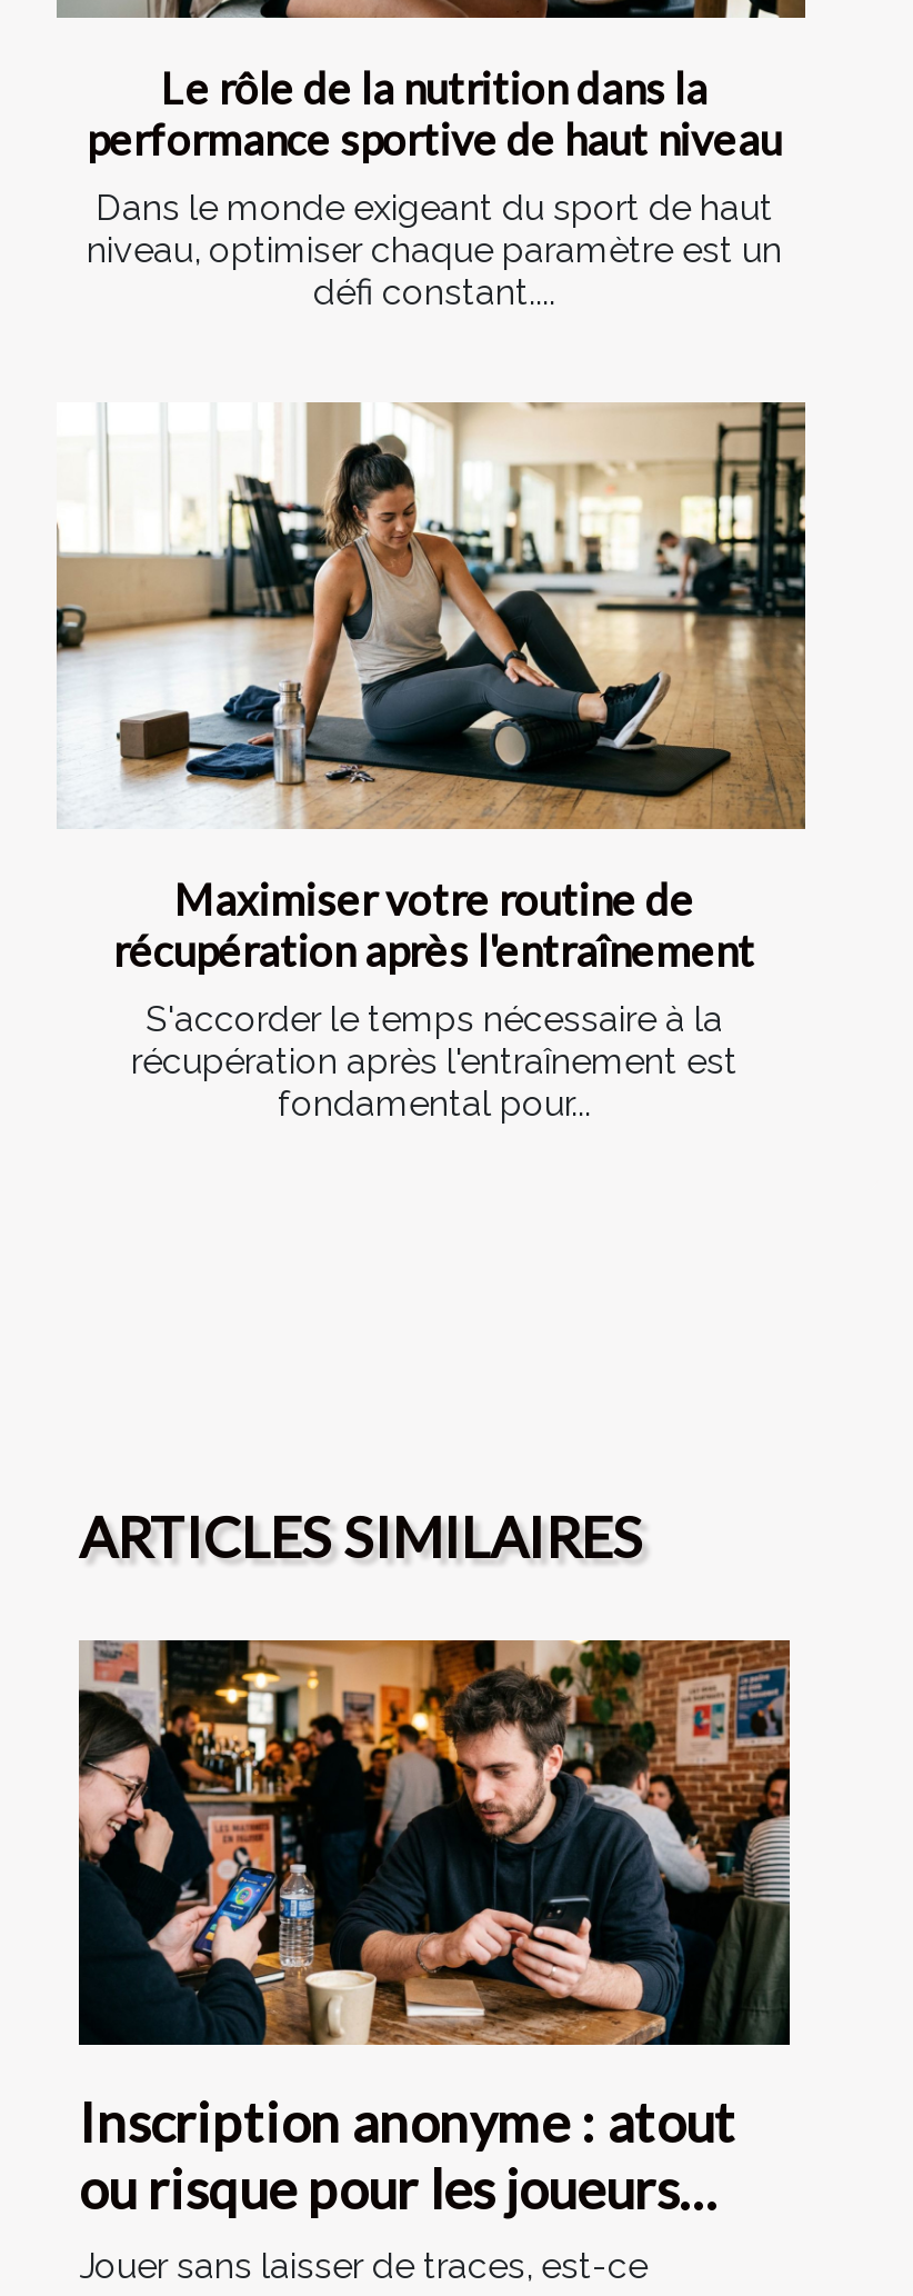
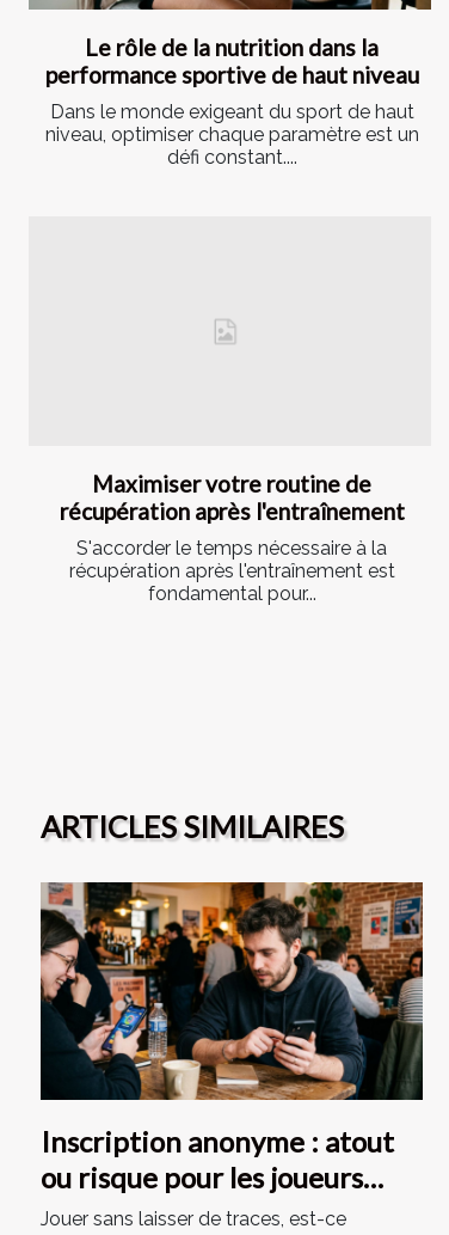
[54,400,807,831] [image] -> none

